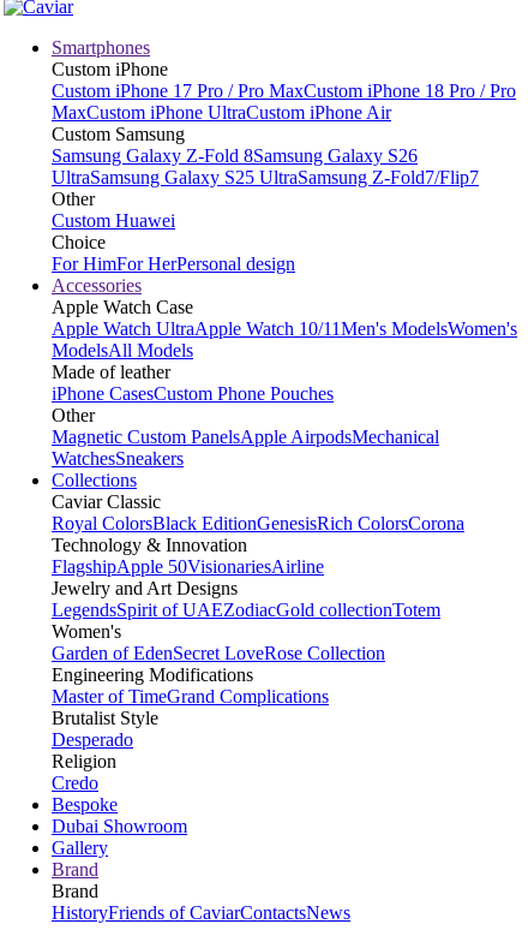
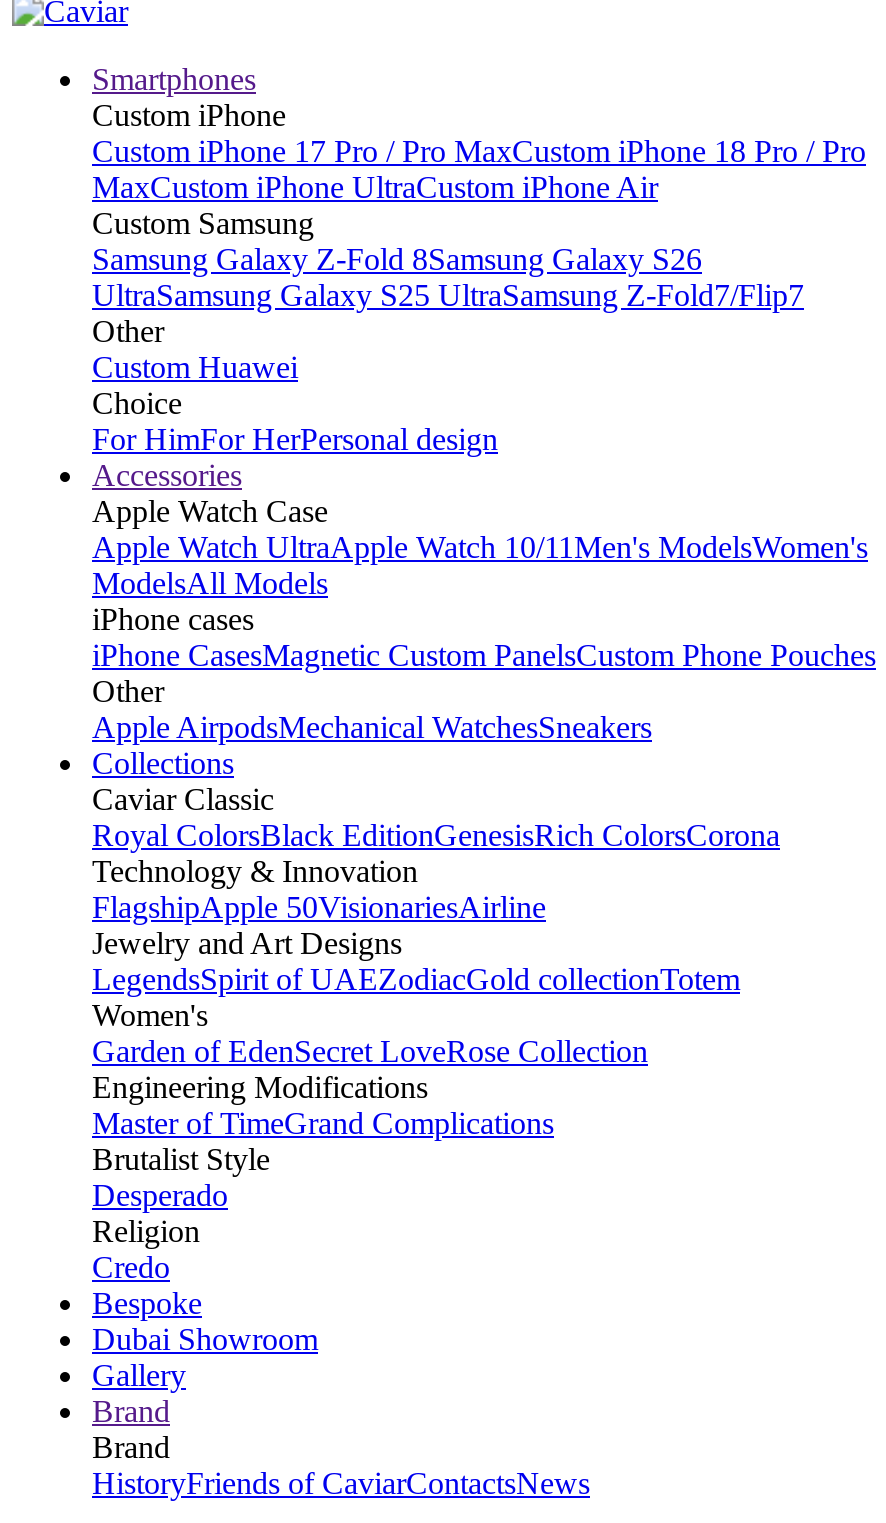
[52,362,334,404] Made of leather | iPhone CasesCustom Phone Pouches -> [92,602,876,672] iPhone cases | iPhone CasesMagnetic Custom PanelsCustom Phone Pouches
[52,427,439,469] Magnetic Custom PanelsApple AirpodsMechanical | WatchesSneakers -> [92,710,652,744] Apple AirpodsMechanical WatchesSneakers

